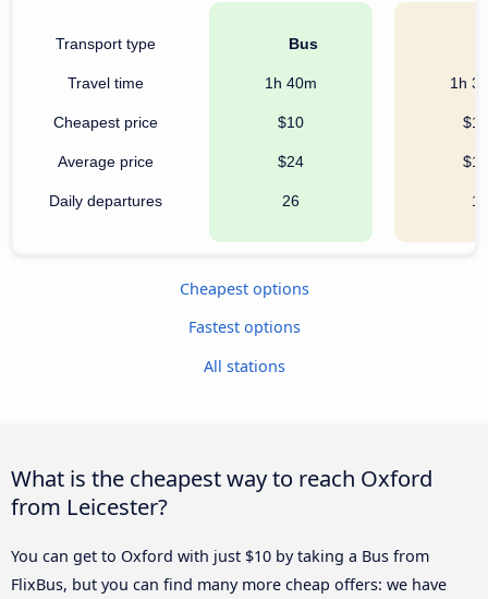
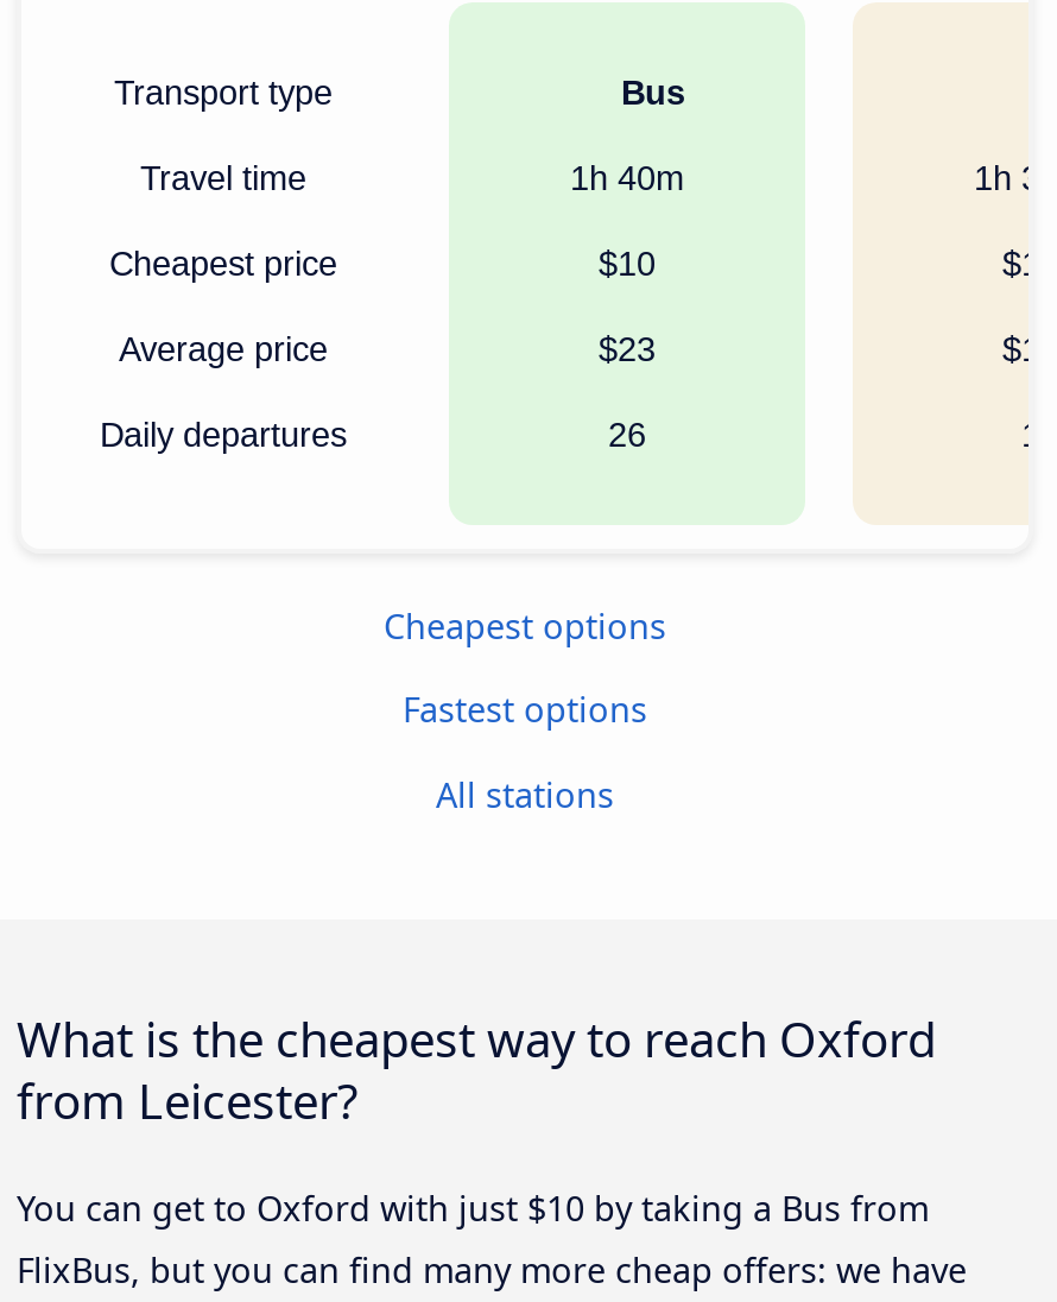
[278,153,304,170] $24 -> [599,330,656,368] $23

